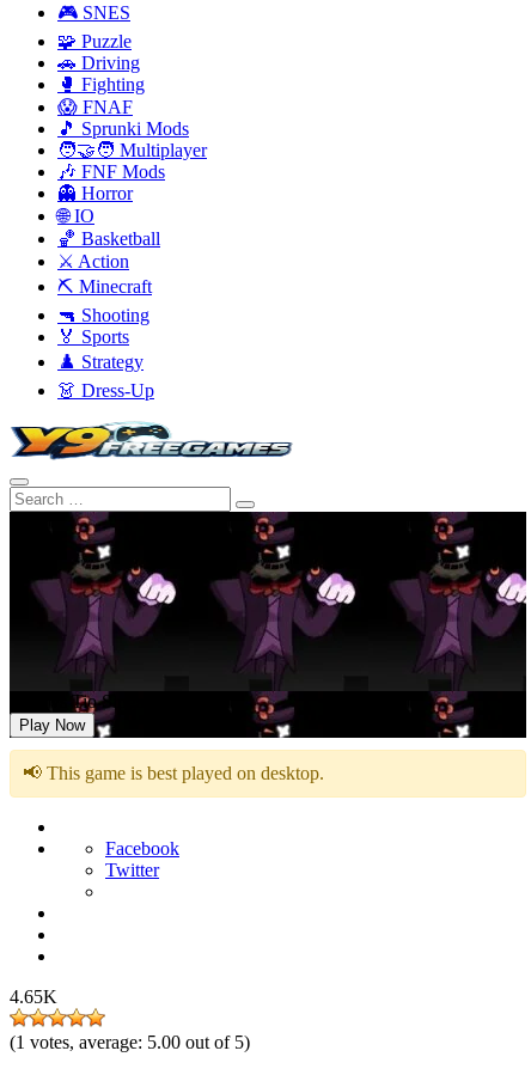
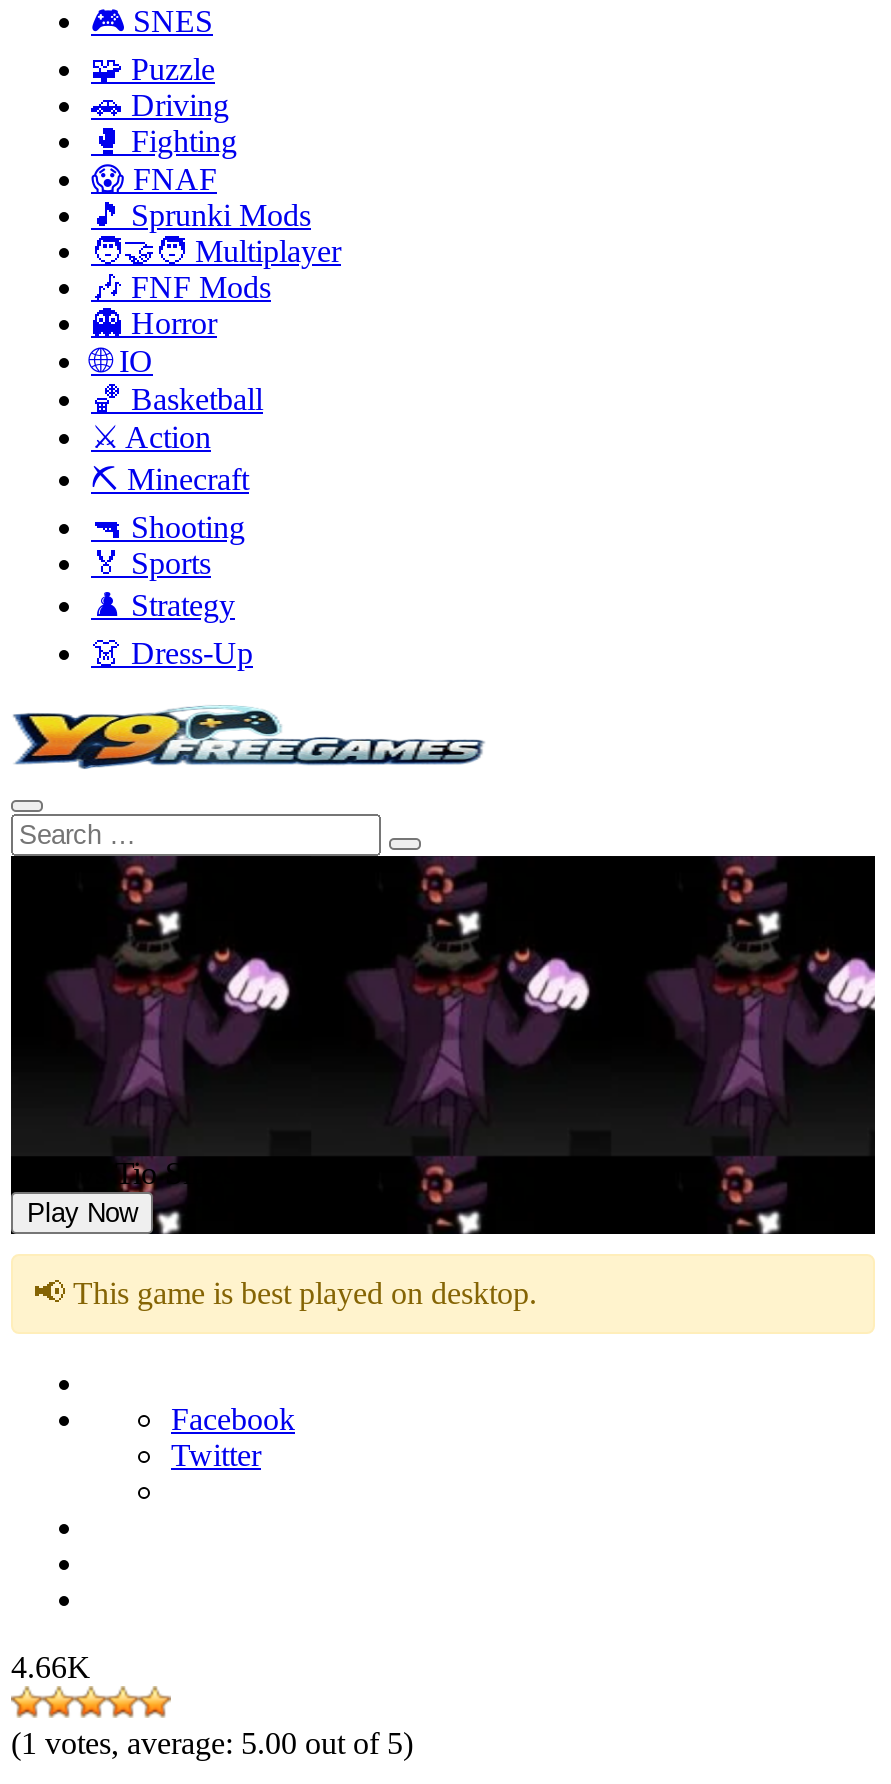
[10,986,57,1007] 4.65K -> [11,1650,91,1684] 4.66K

